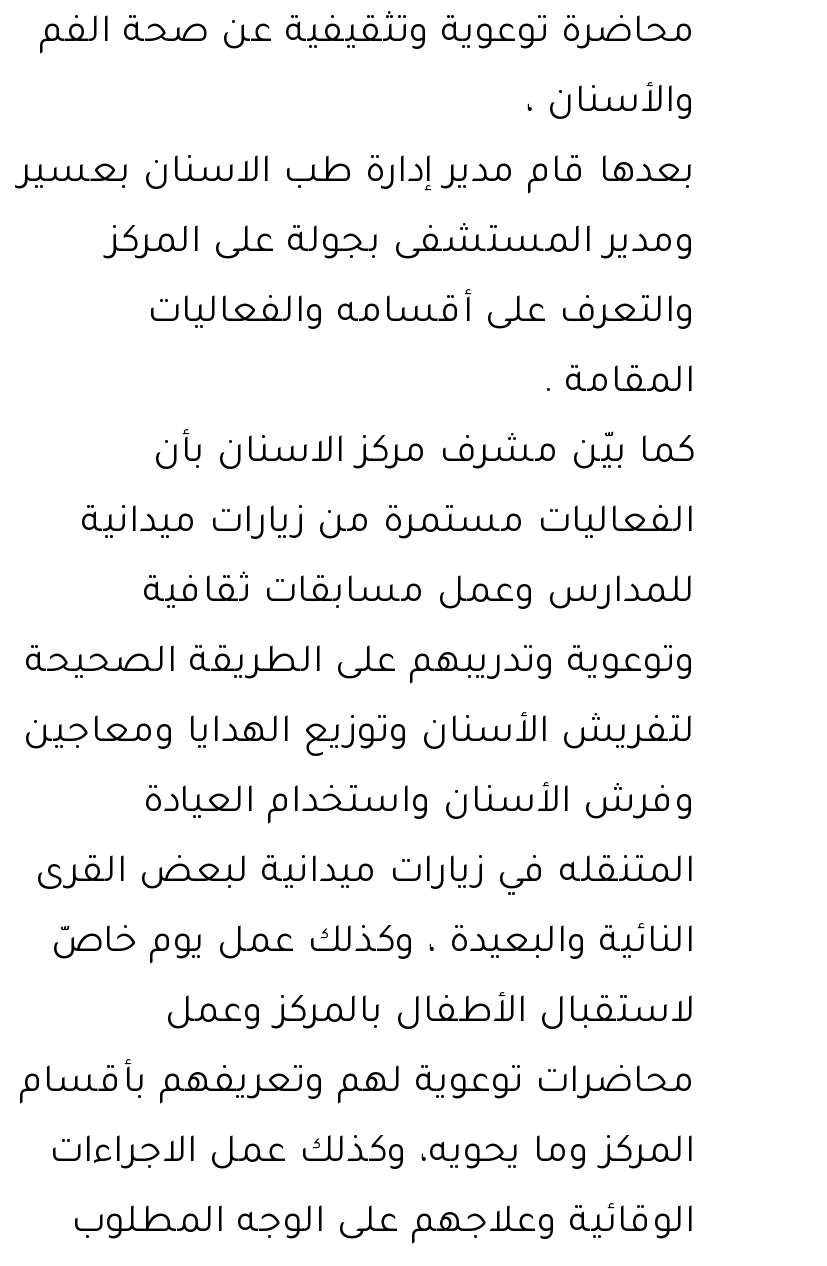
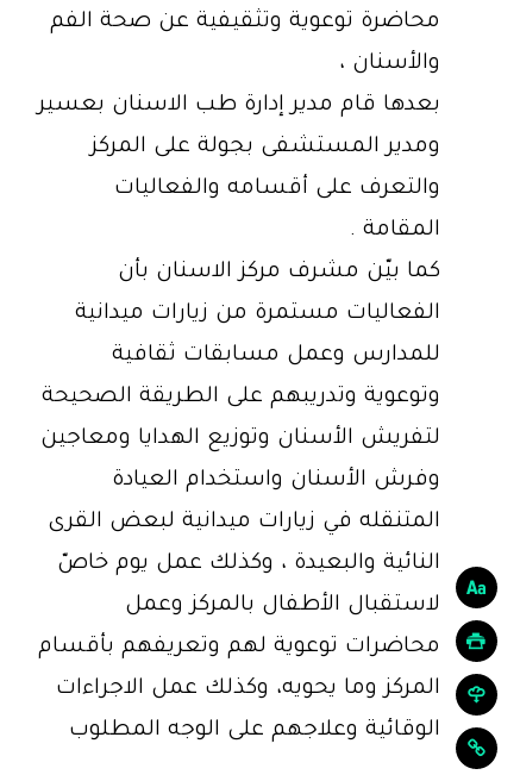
none -> [455,566,499,610] [image]
none -> [455,619,499,663] [image]
none -> [455,673,499,717] [image]
none -> [455,726,499,770] [image]

